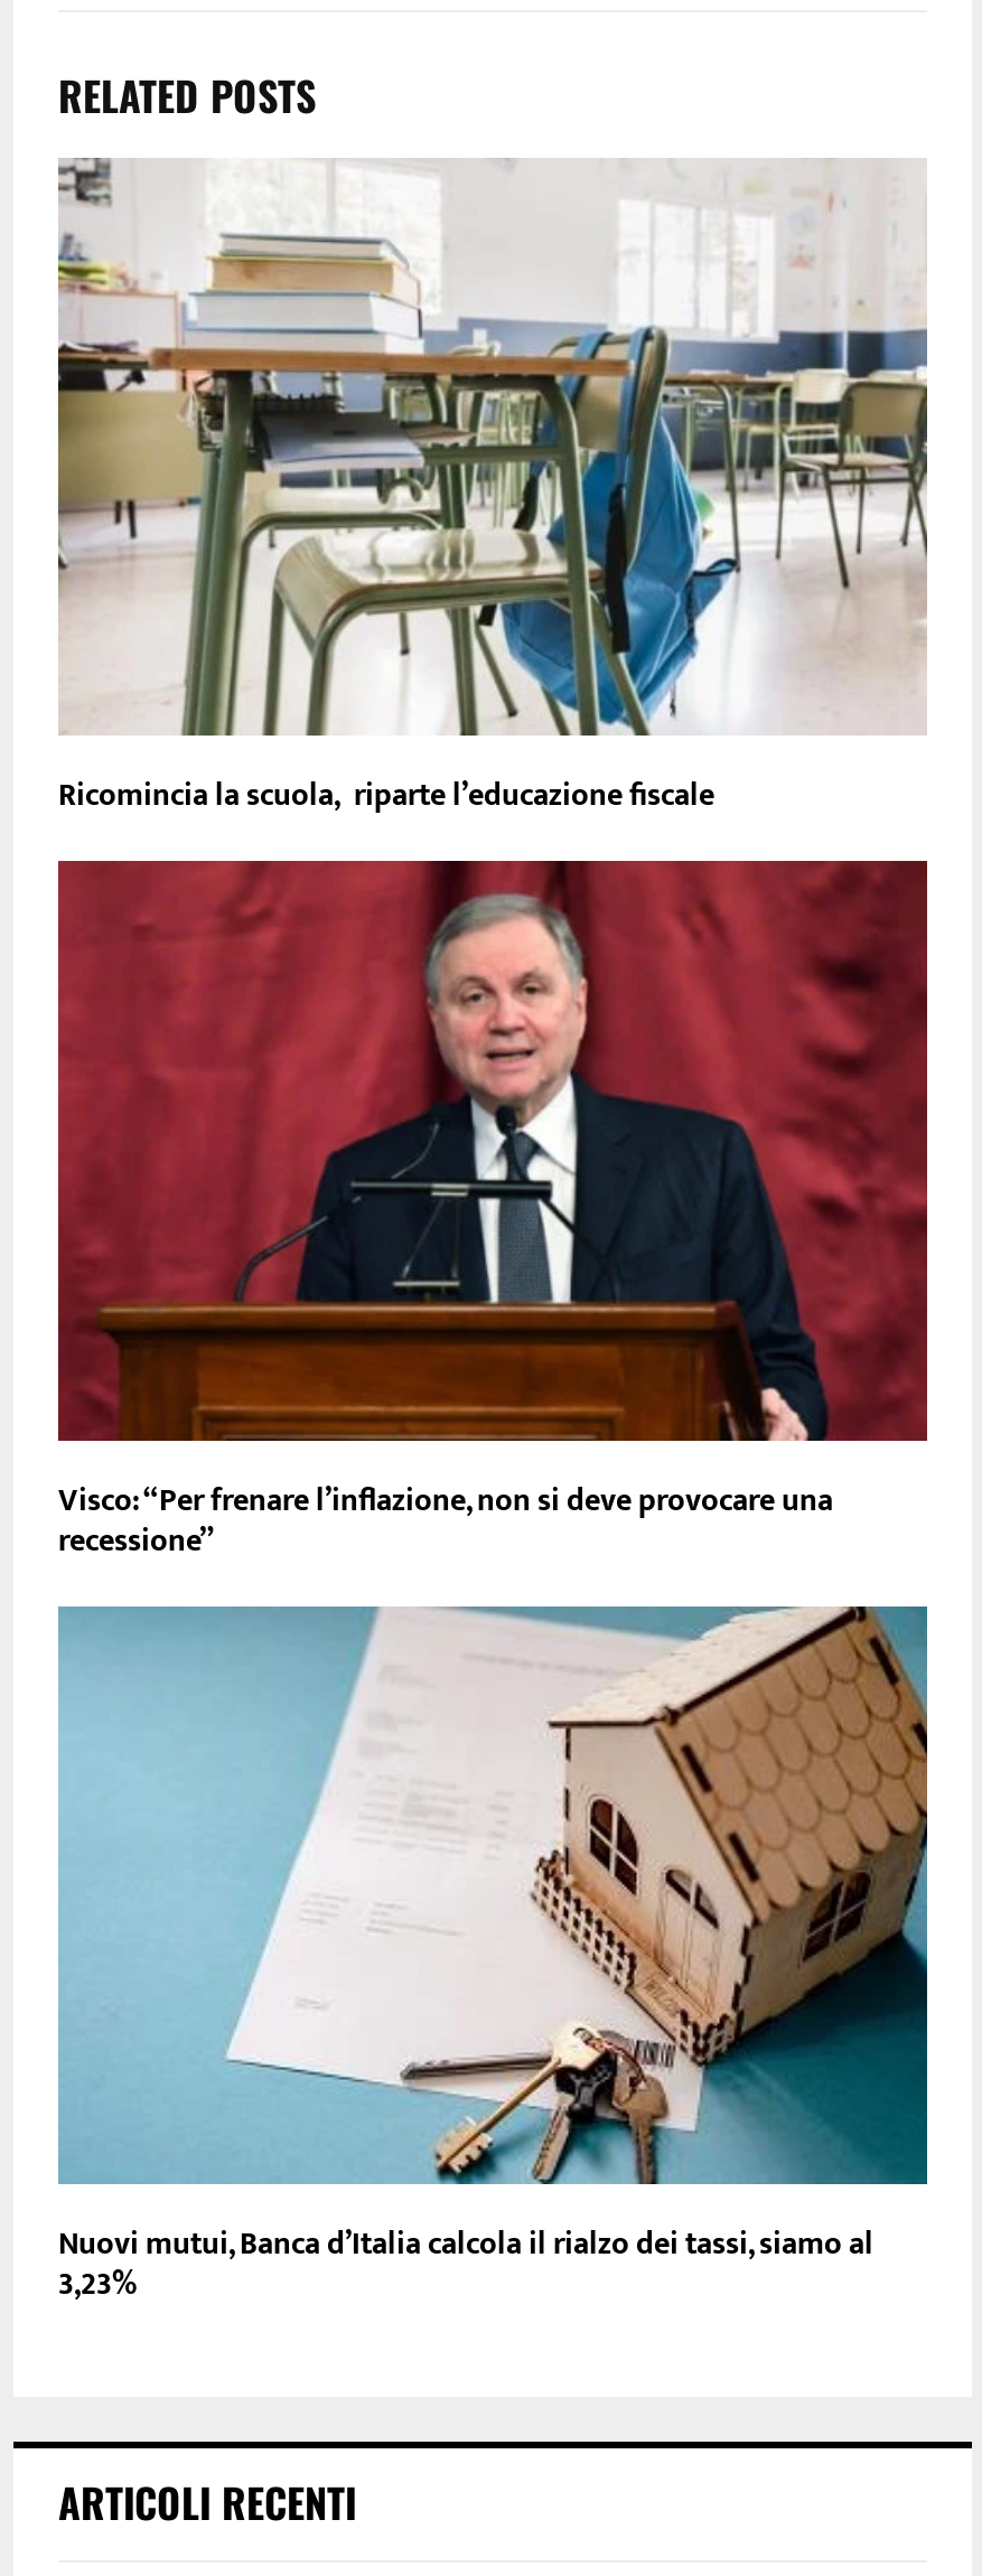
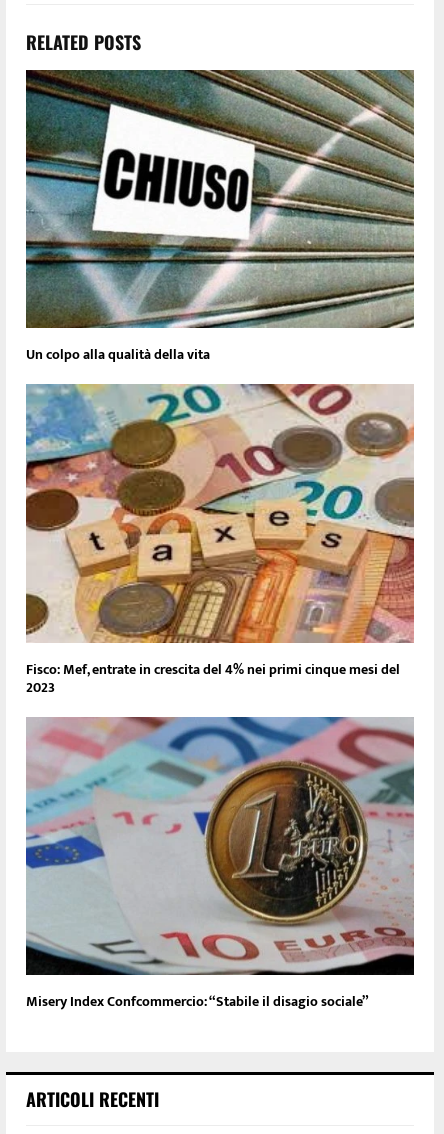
[56,158,925,821] [image] | Ricomincia la scuola, riparte l’educazione fiscale -> [25,69,414,366] [image] | Un colpo alla qualità della vita
[56,859,929,1566] [image] | Visco: “Per frenare l’inflazione, non si deve provocare una | recessione” -> [25,383,415,699] [image] | Fisco: Mef, entrate in crescita del 4% nei primi cinque mesi del | 2023
[58,1604,927,2311] [image] | Nuovi mutui, Banca d’Italia calcola il rialzo dei tassi, siamo al | 3,23% -> [25,716,415,1013] [image] | Misery Index Confcommercio: “Stabile il disagio sociale”

